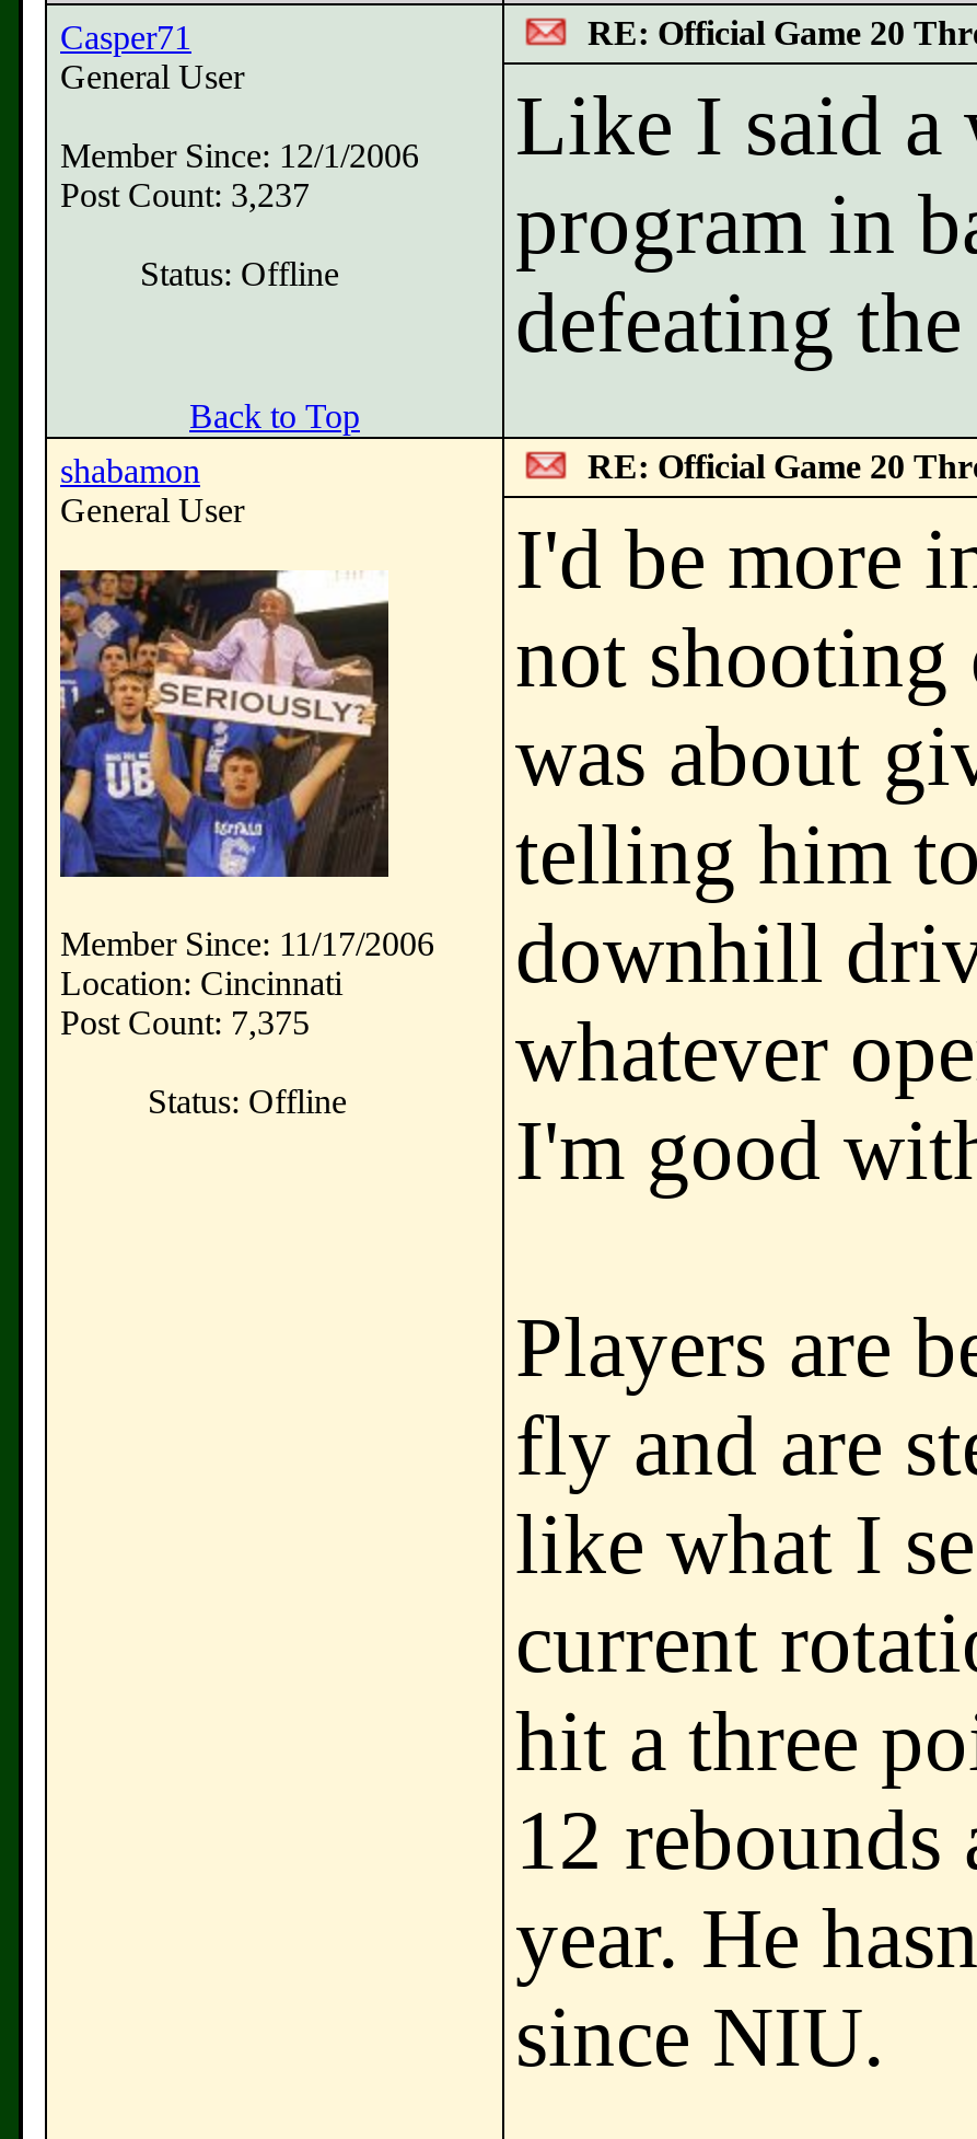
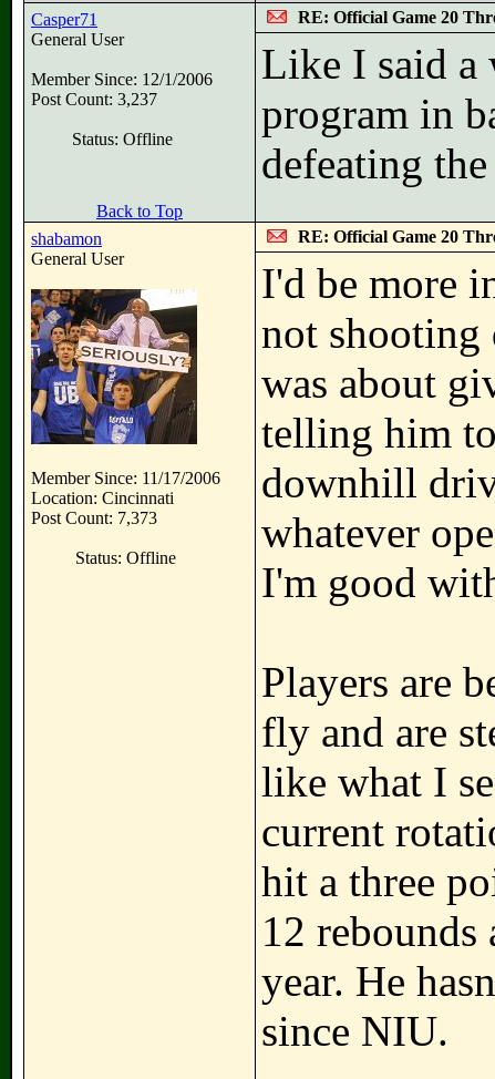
[60,1004,310,1041] Post Count: 7,375 -> [31,508,157,527] Post Count: 7,373

